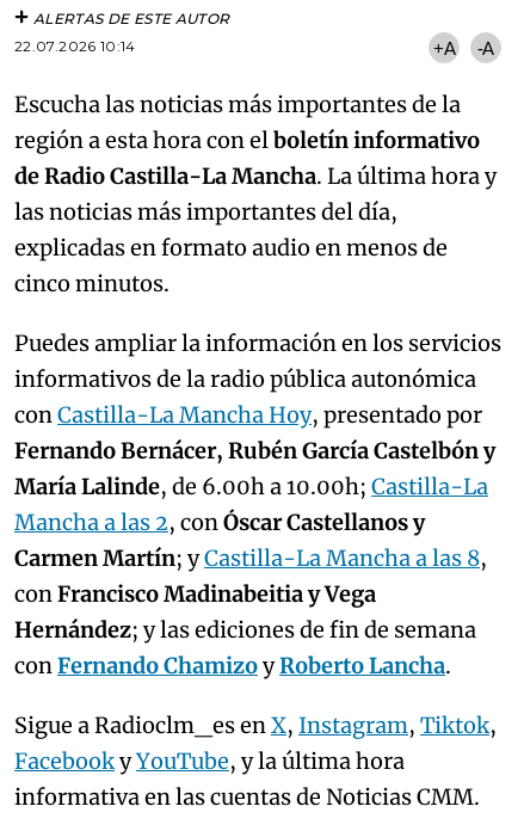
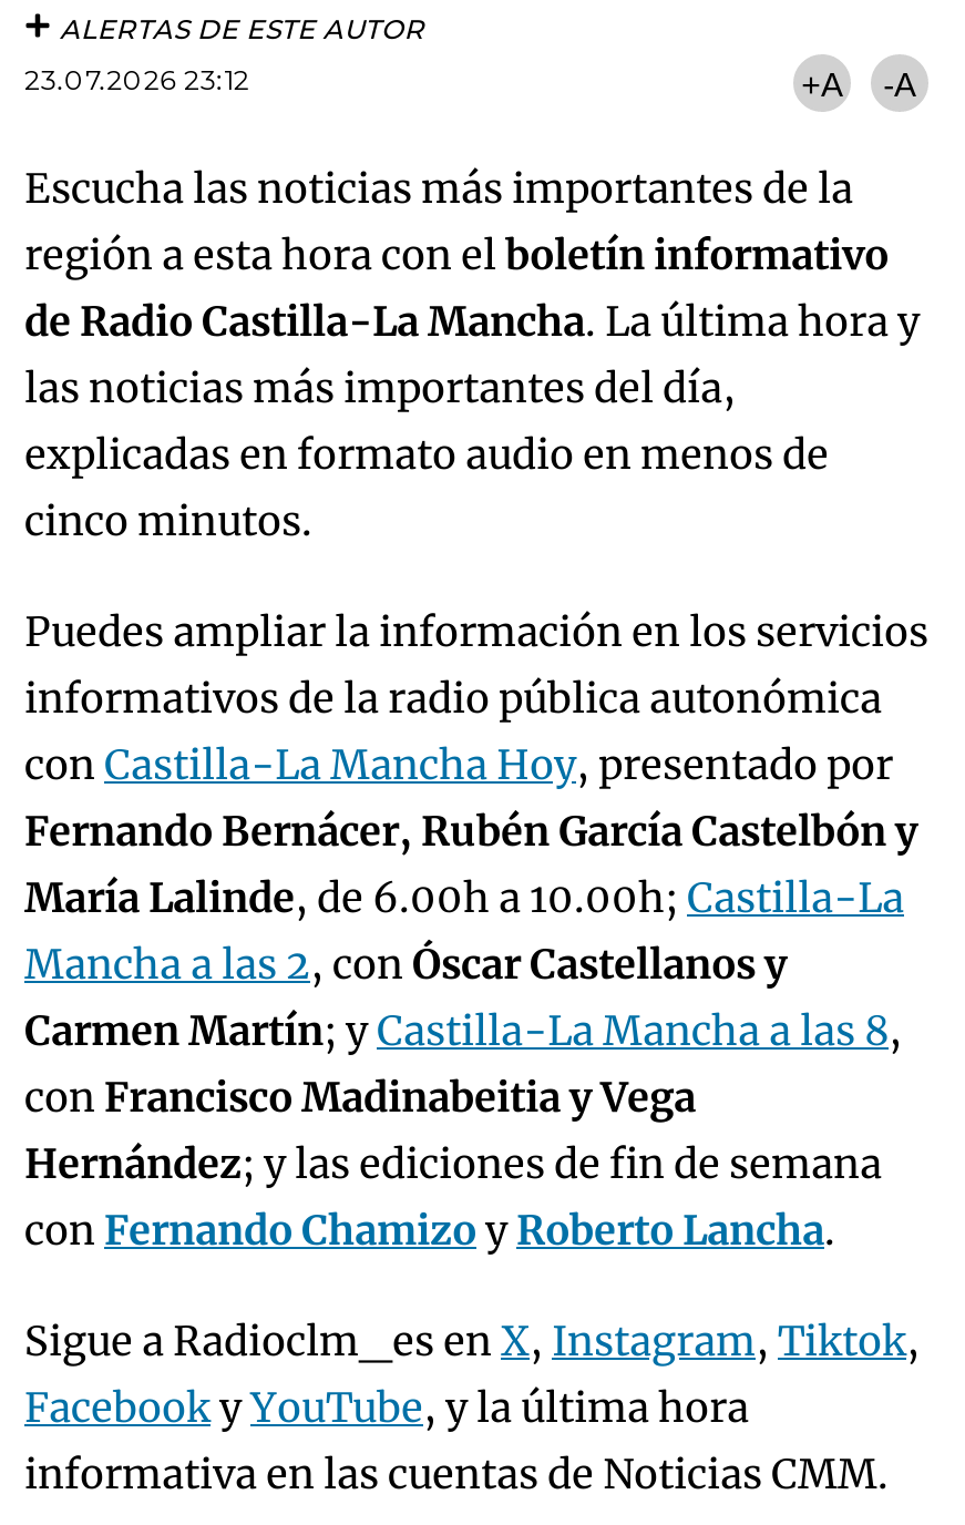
[14,37,136,55] 22.07.2026 10:14 -> [24,63,250,96] 23.07.2026 23:12

